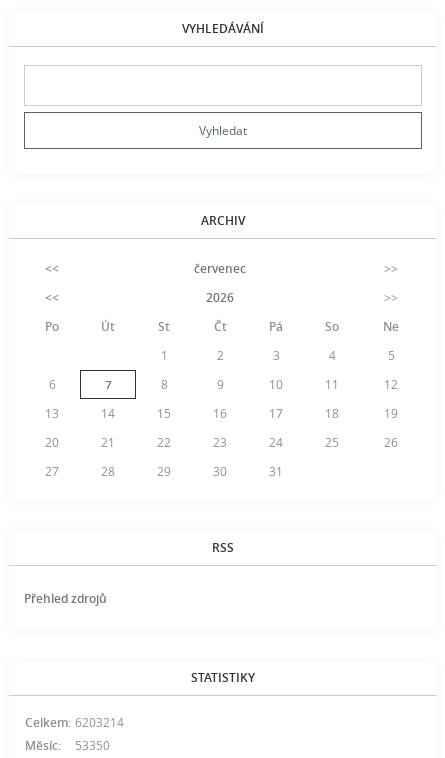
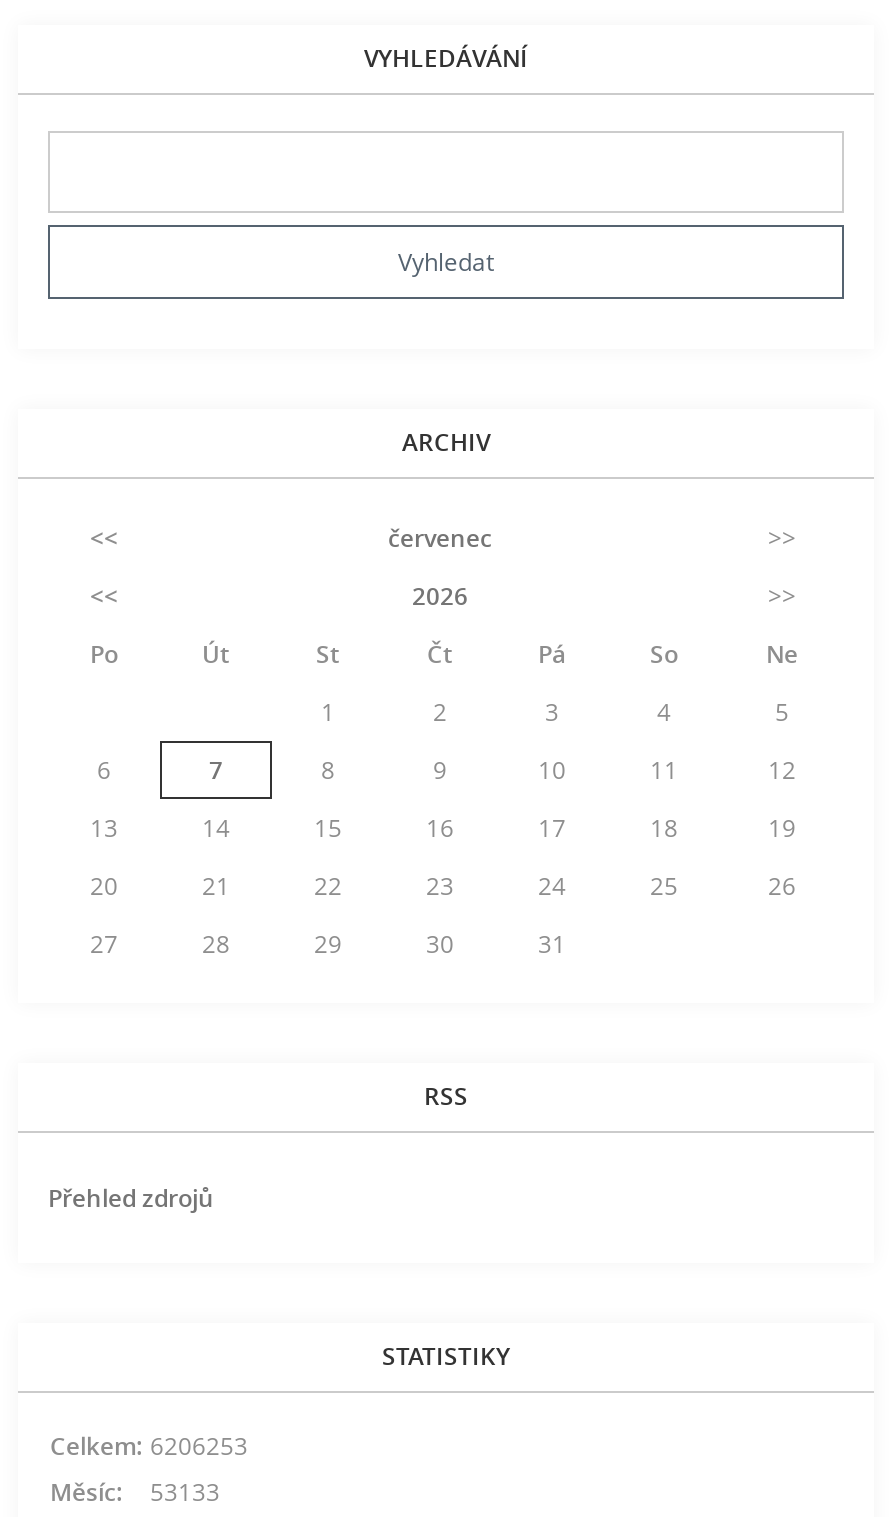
[25,714,124,731] Celkem: 6203214 -> [50,1430,248,1464] Celkem: 6206253
[25,737,110,754] Měsíc: 53350 -> [50,1476,220,1510] Měsíc: 53133

